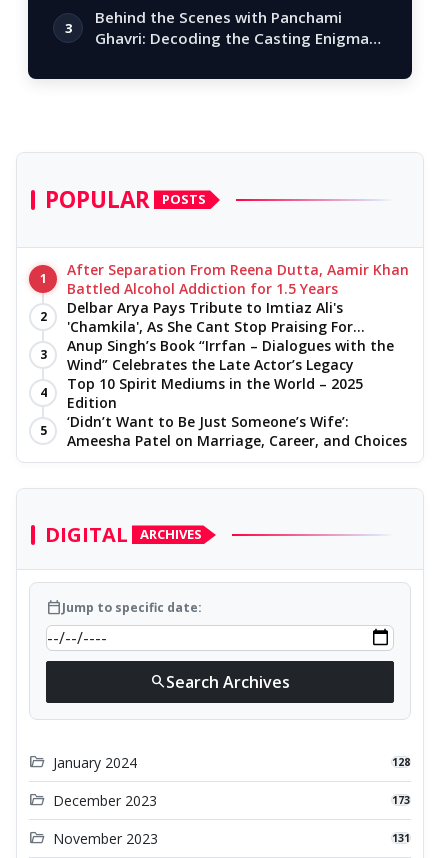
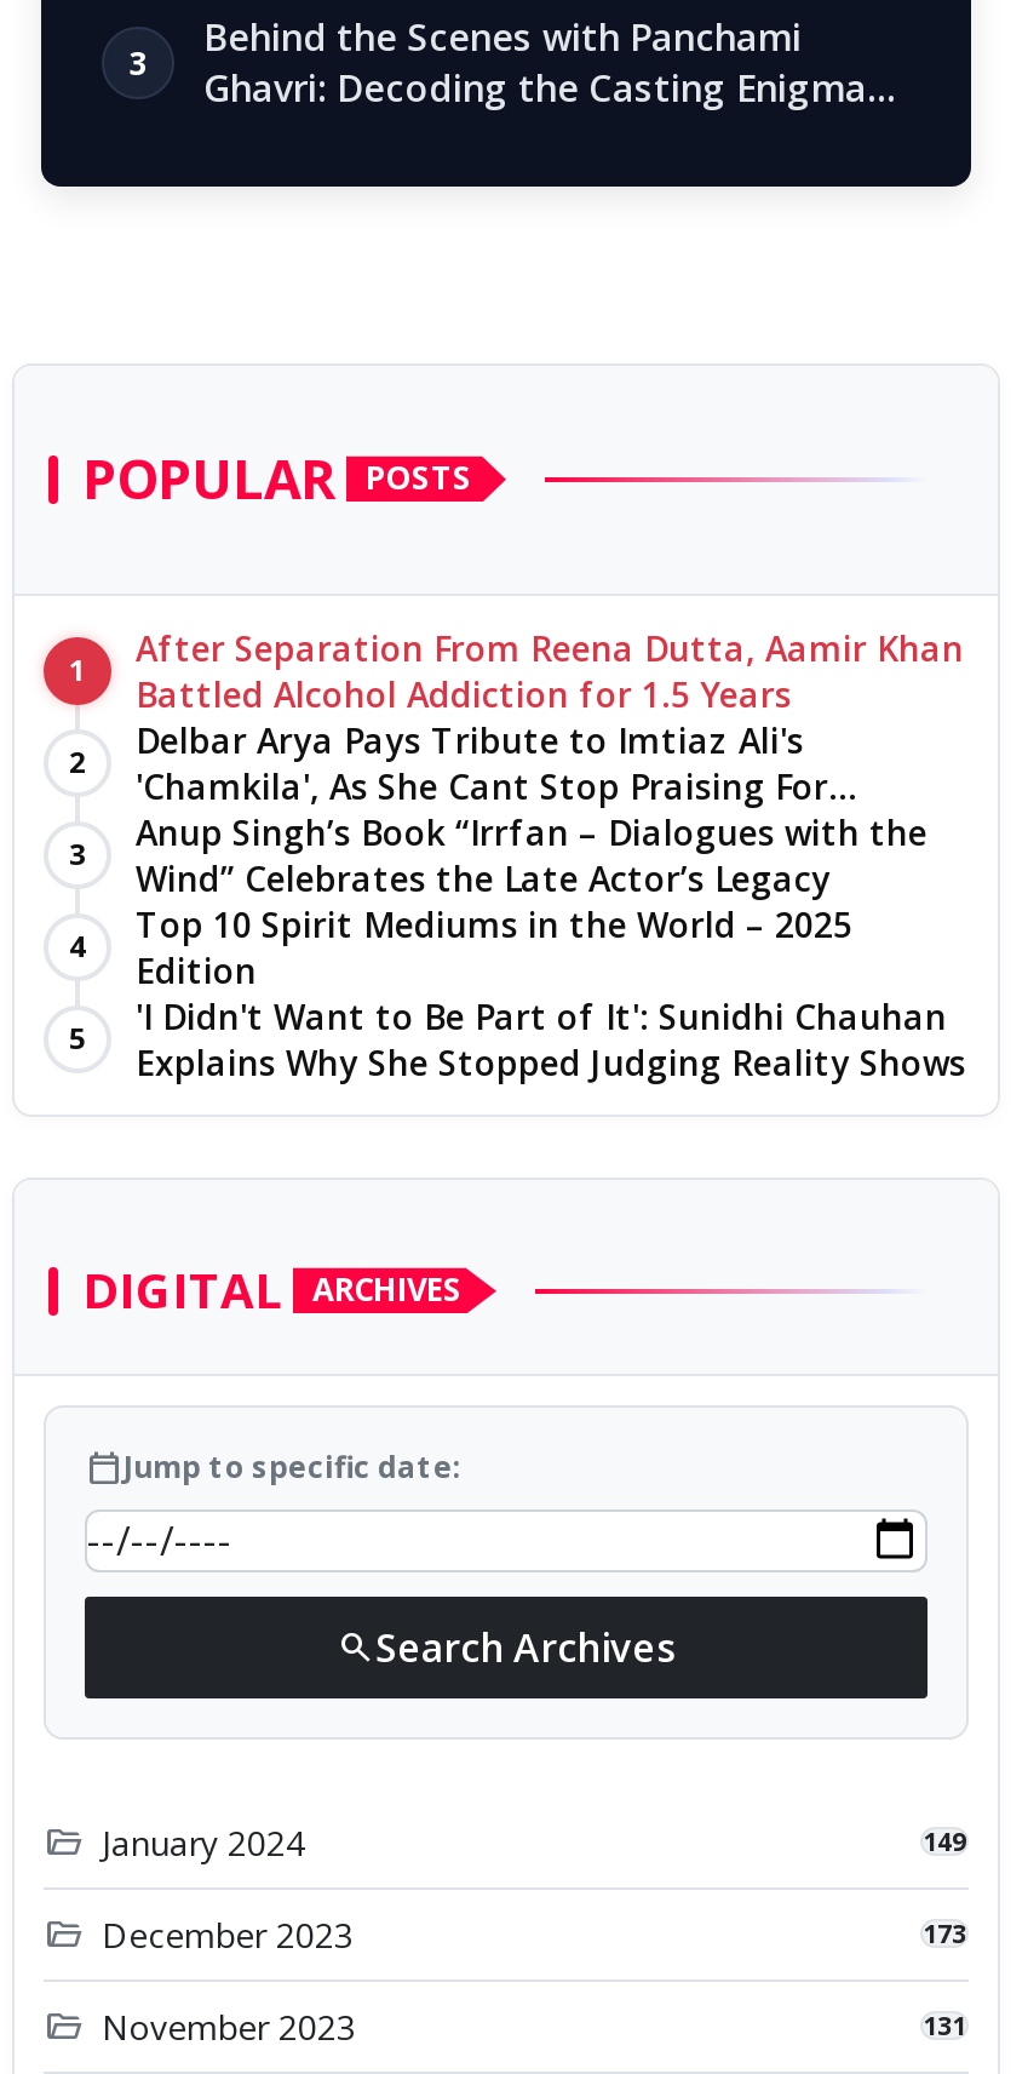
[67,412,407,450] ‘Didn’t Want to Be Just Someone’s Wife’: | Ameesha Patel on Marriage, Career, and Choices -> [136,993,966,1085] 'I Didn't Want to Be Part of It': Sunidhi Chauhan | Explains Why She Stopped Judging Reality Shows
[392,755,410,769] 128 -> [923,1825,966,1859] 149

